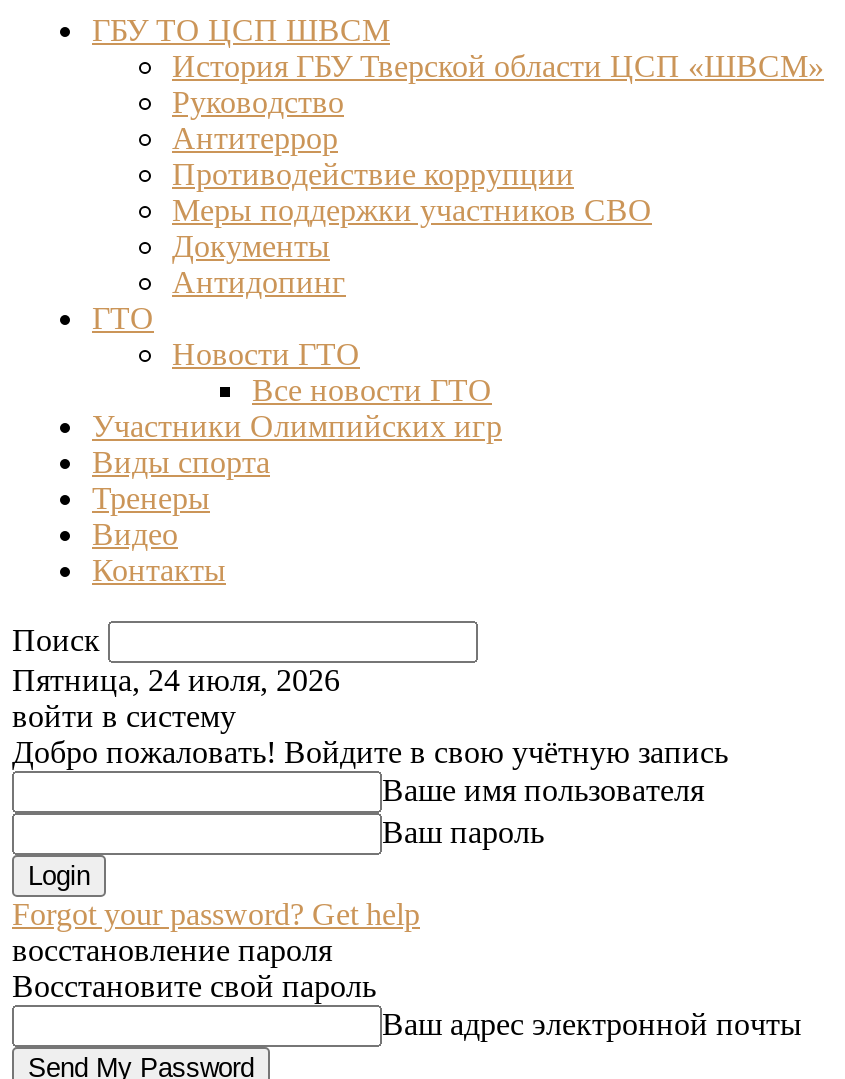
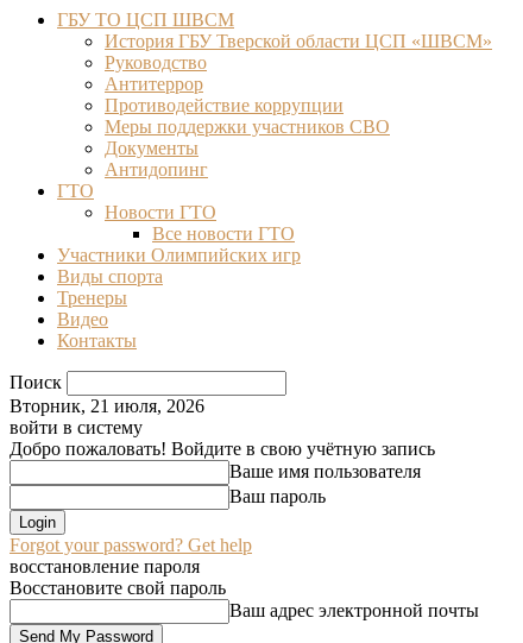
[12,663,340,697] Пятница, 24 июля, 2026 -> [10,396,204,416] Вторник, 21 июля, 2026

